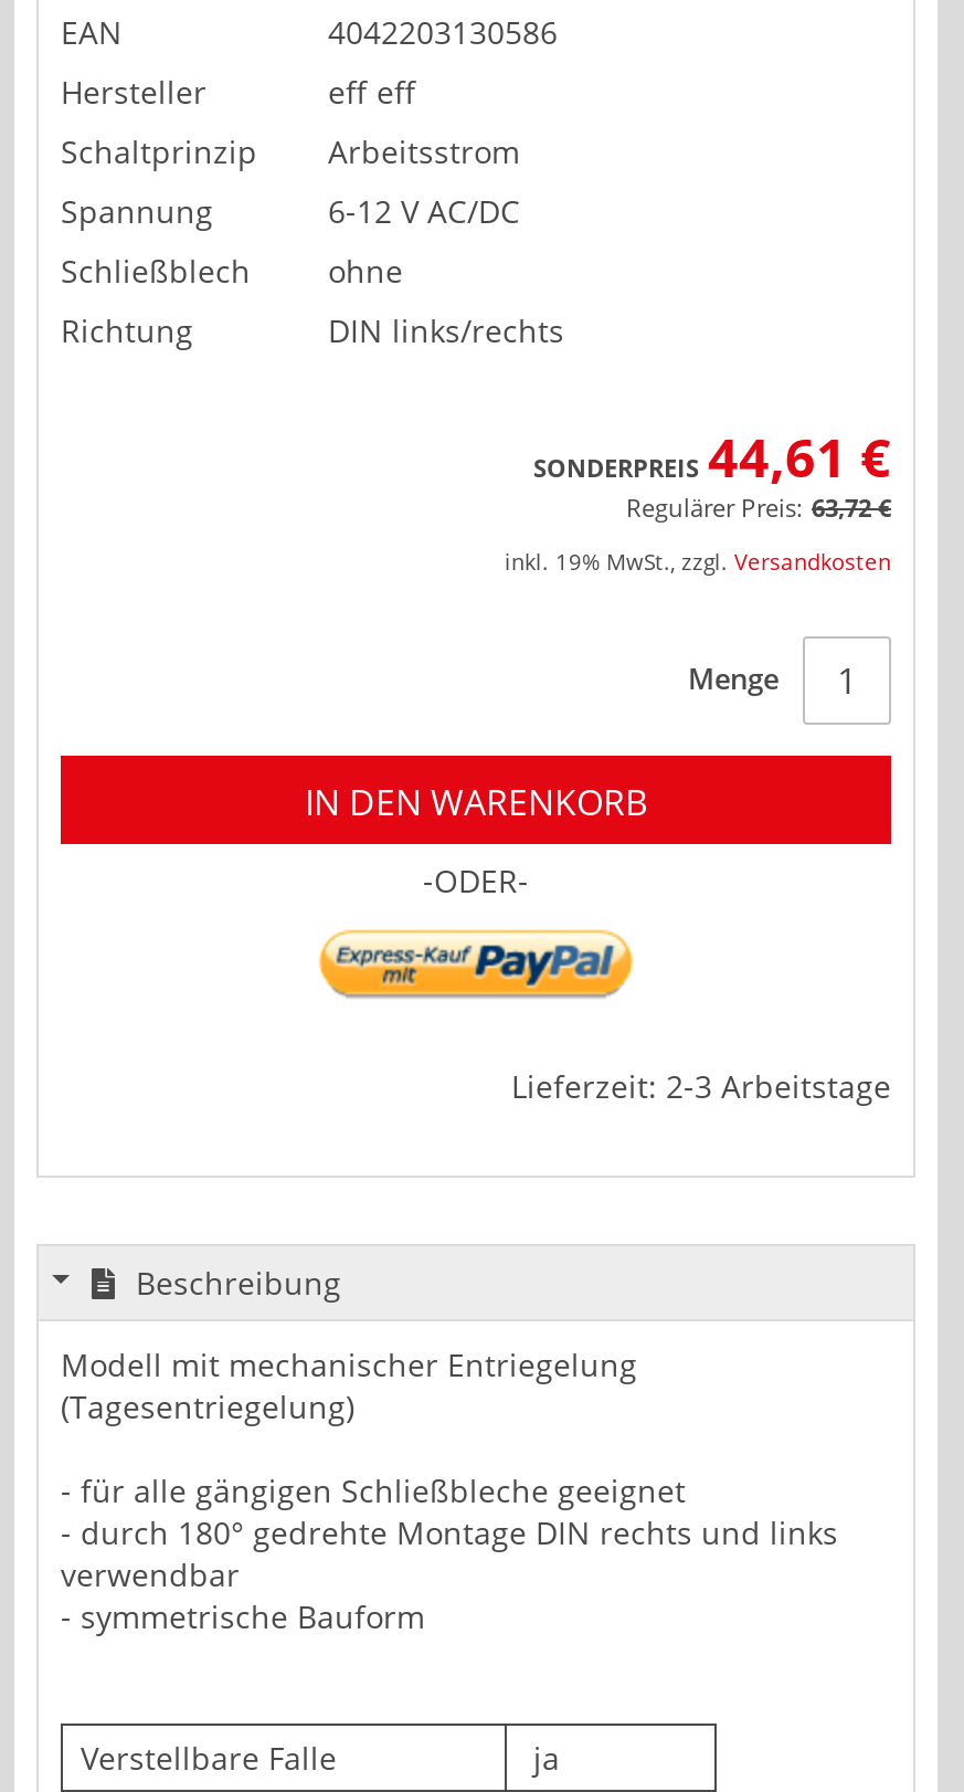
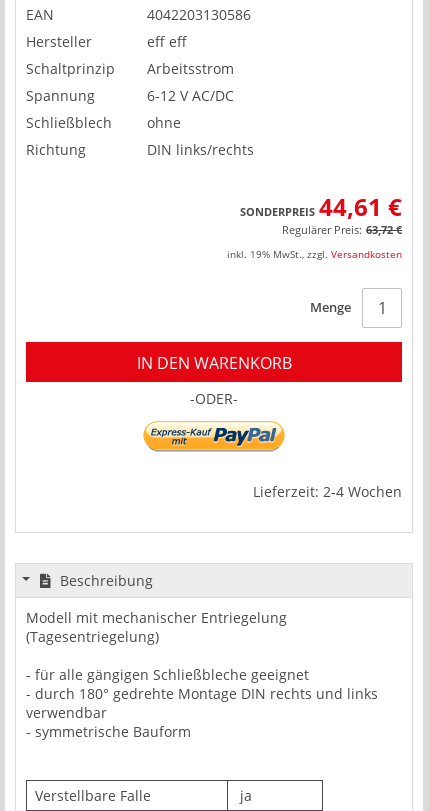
[511,1064,891,1106] Lieferzeit: 2-3 Arbeitstage -> [253,482,402,501] Lieferzeit: 2-4 Wochen

